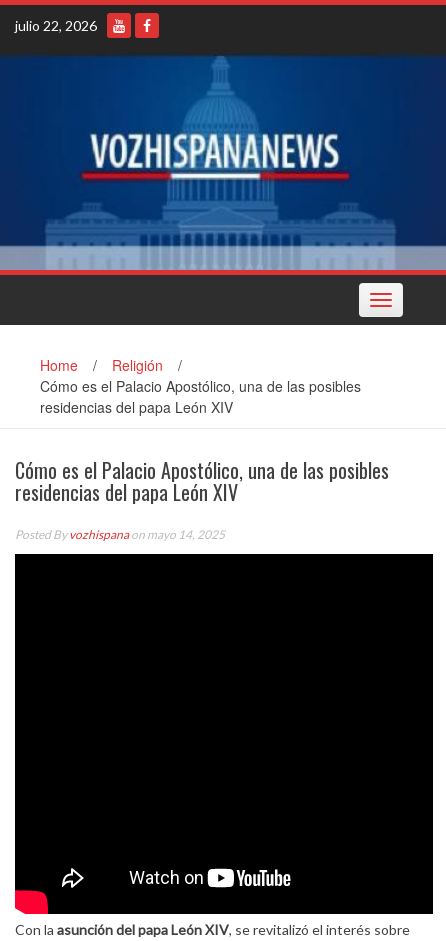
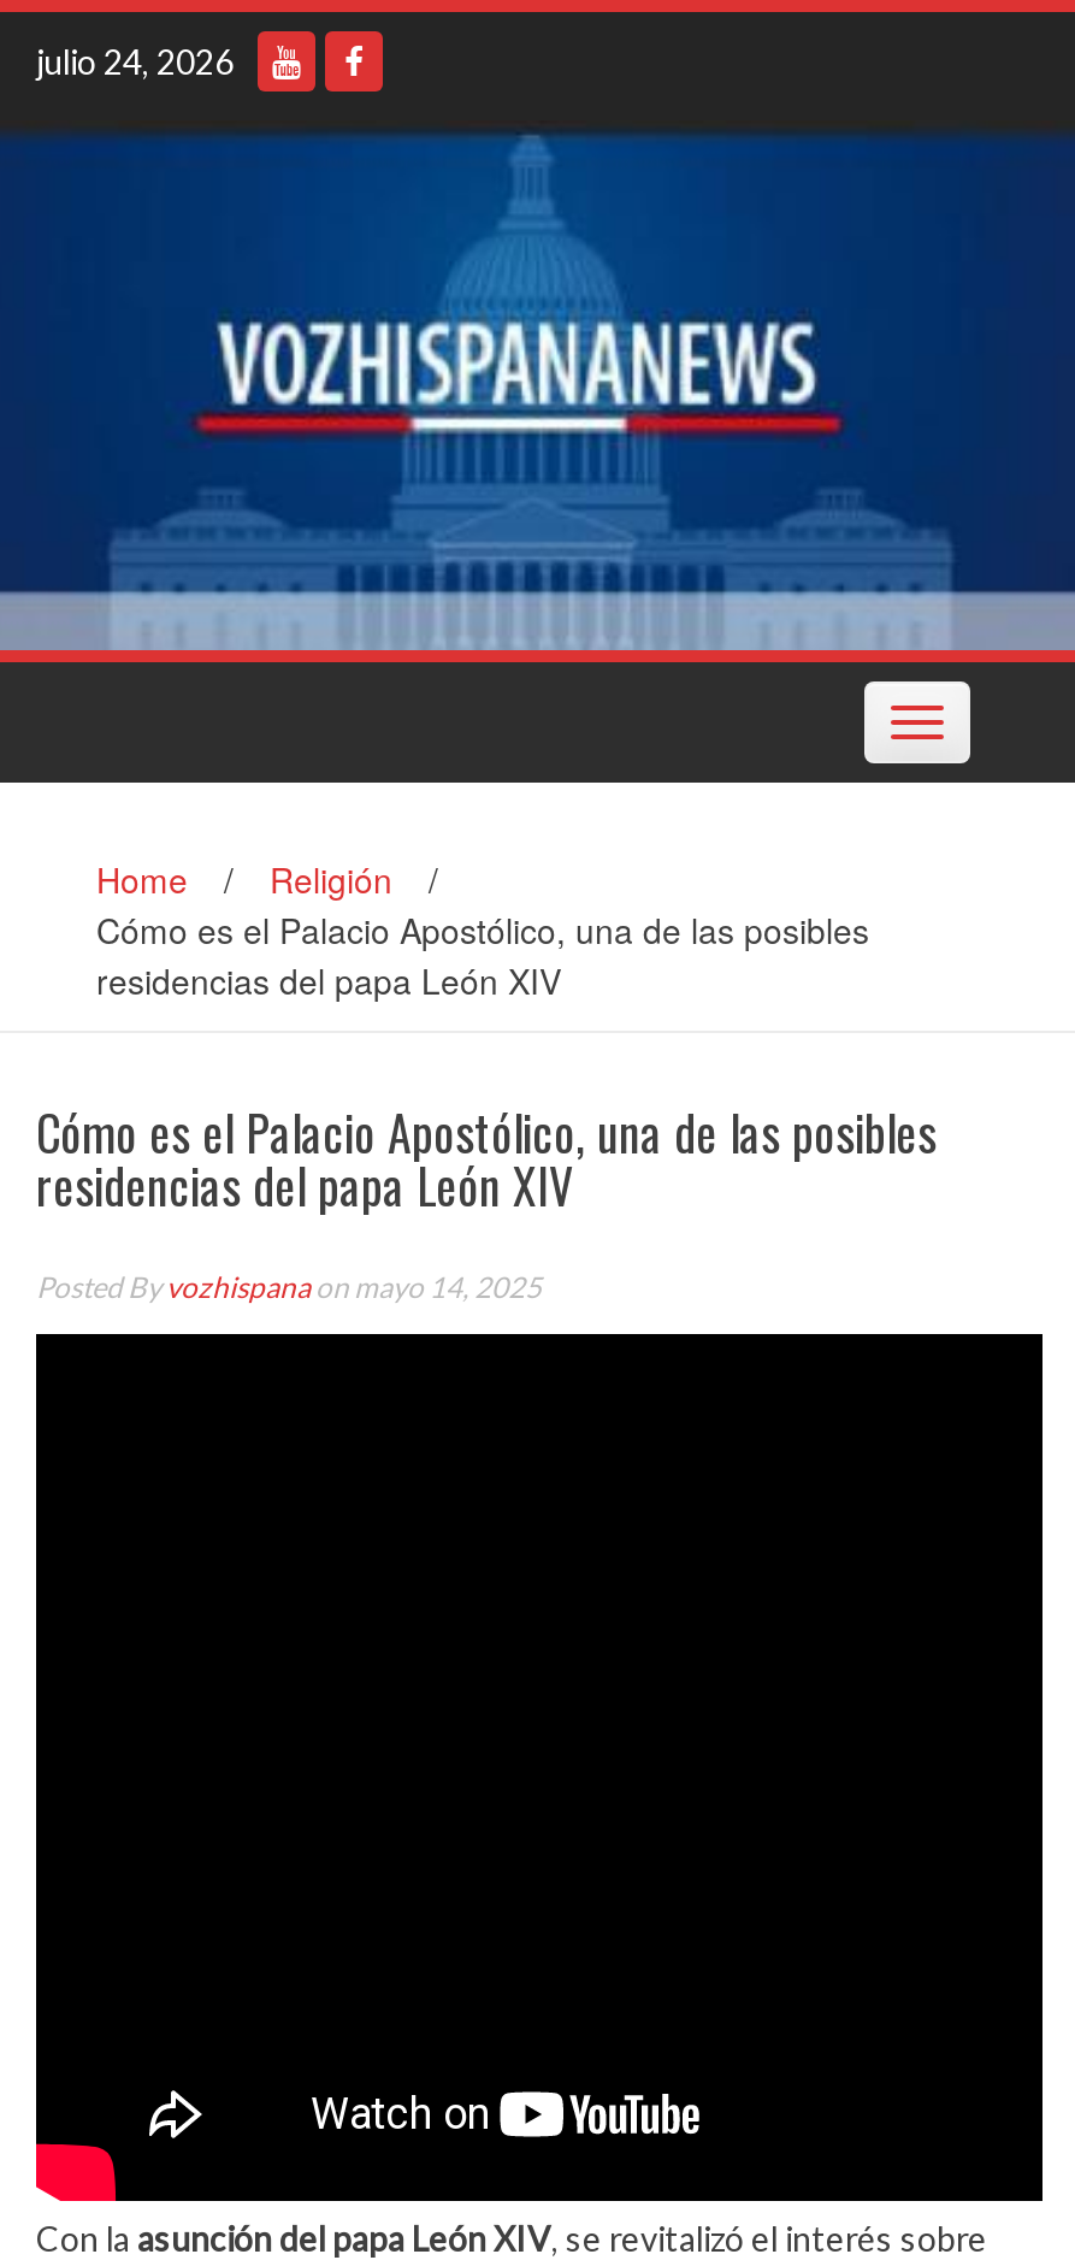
[15,17,97,34] julio 22, 2026 -> [36,41,234,82] julio 24, 2026

